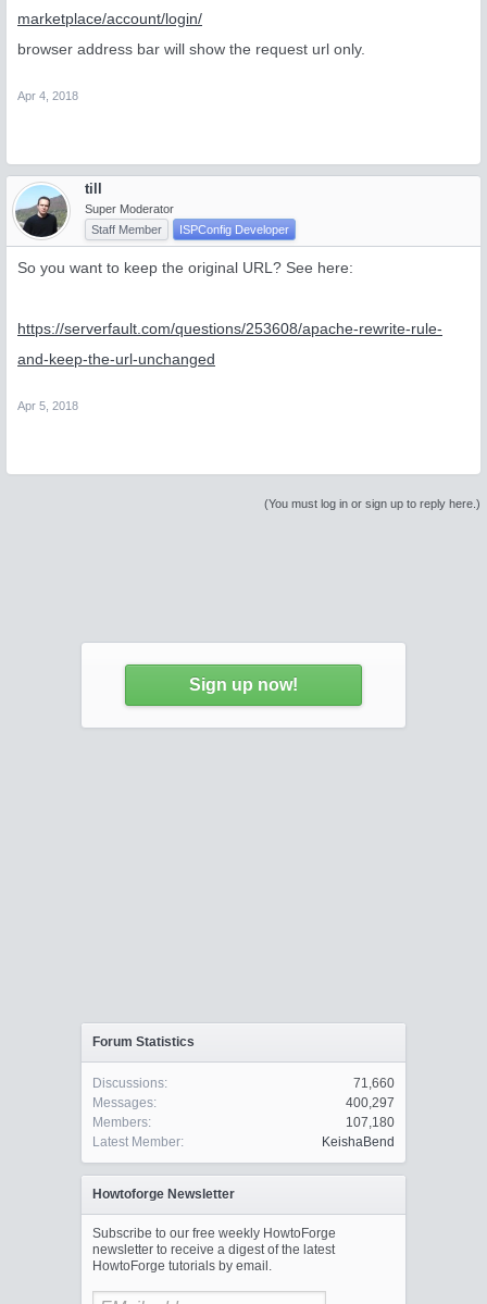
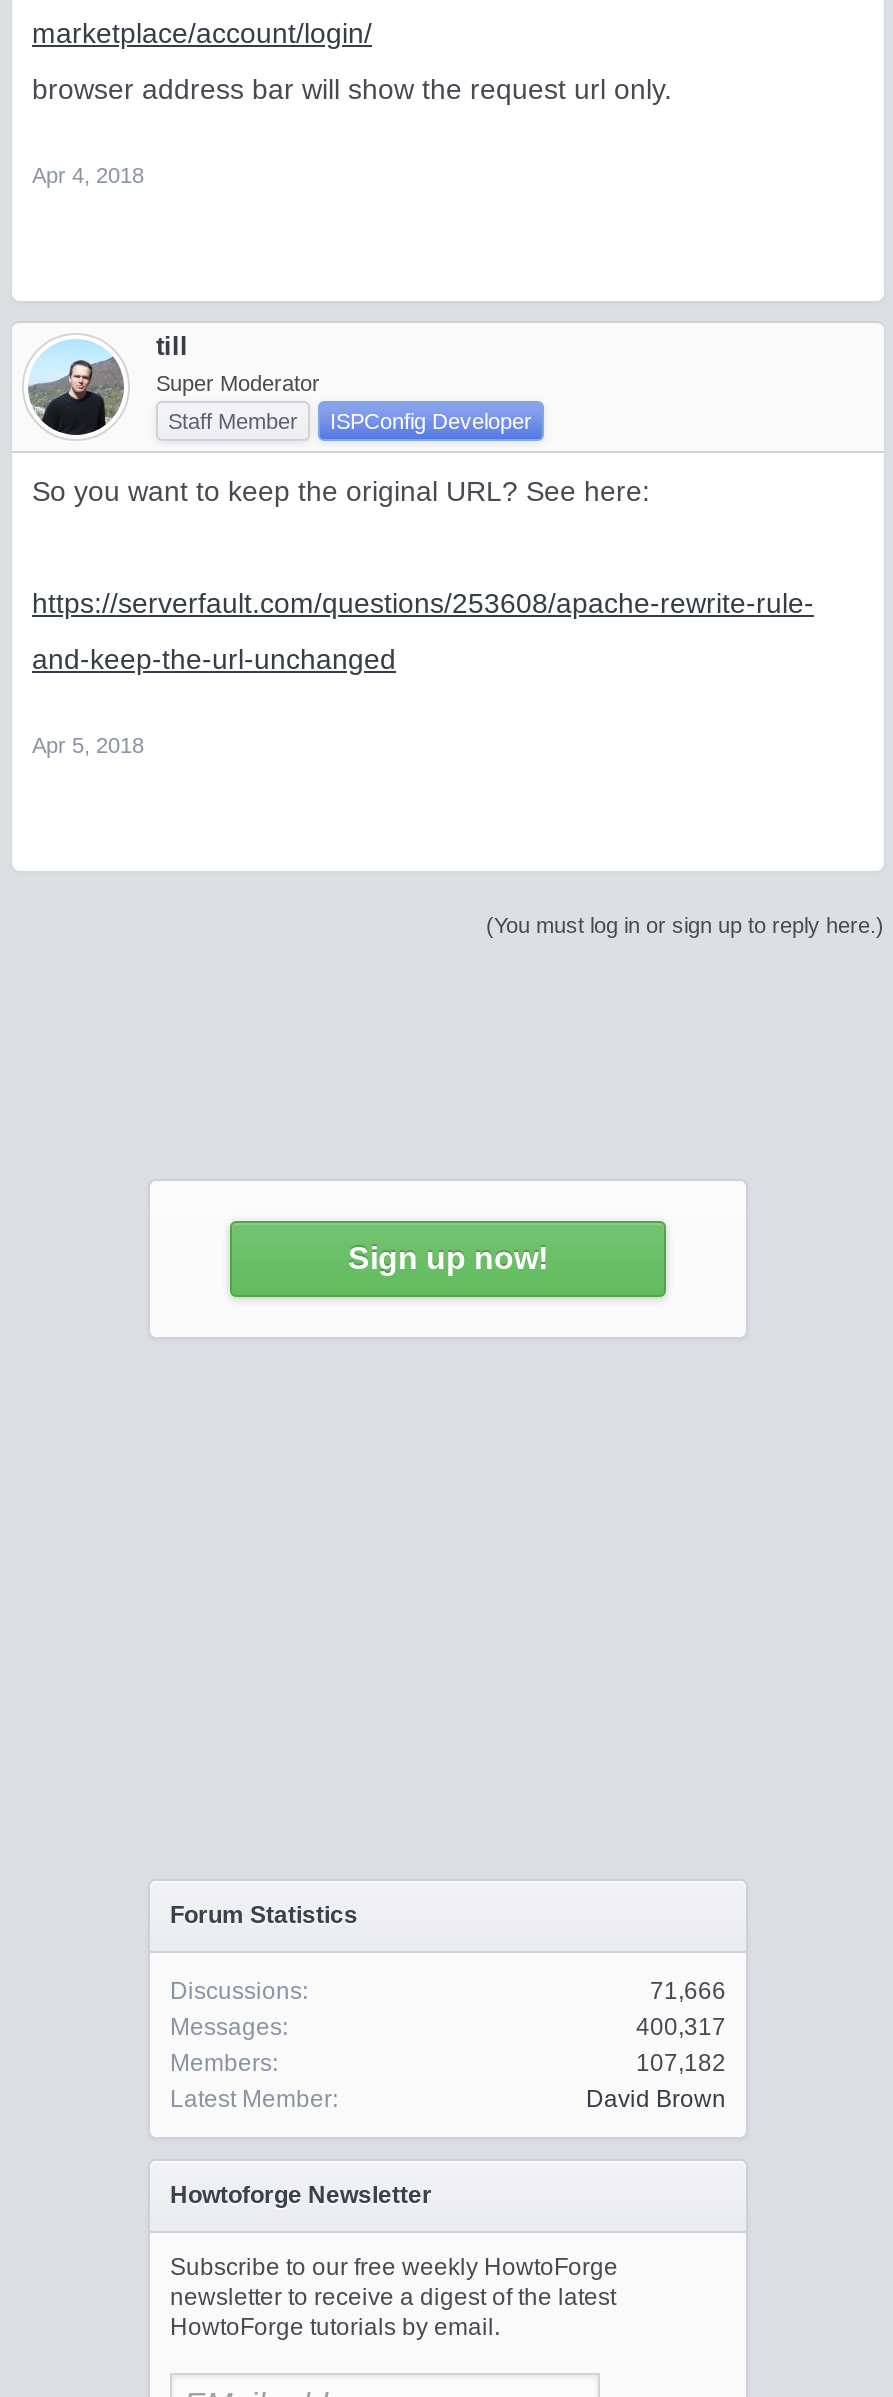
[353,1076,395,1091] 71,660 -> [650,1977,726,2005] 71,666
[346,1095,395,1110] 400,297 -> [636,2013,726,2041] 400,317
[346,1115,395,1130] 107,180 -> [636,2049,726,2077] 107,182
[322,1134,395,1150] KeishaBend -> [586,2085,726,2113] David Brown

